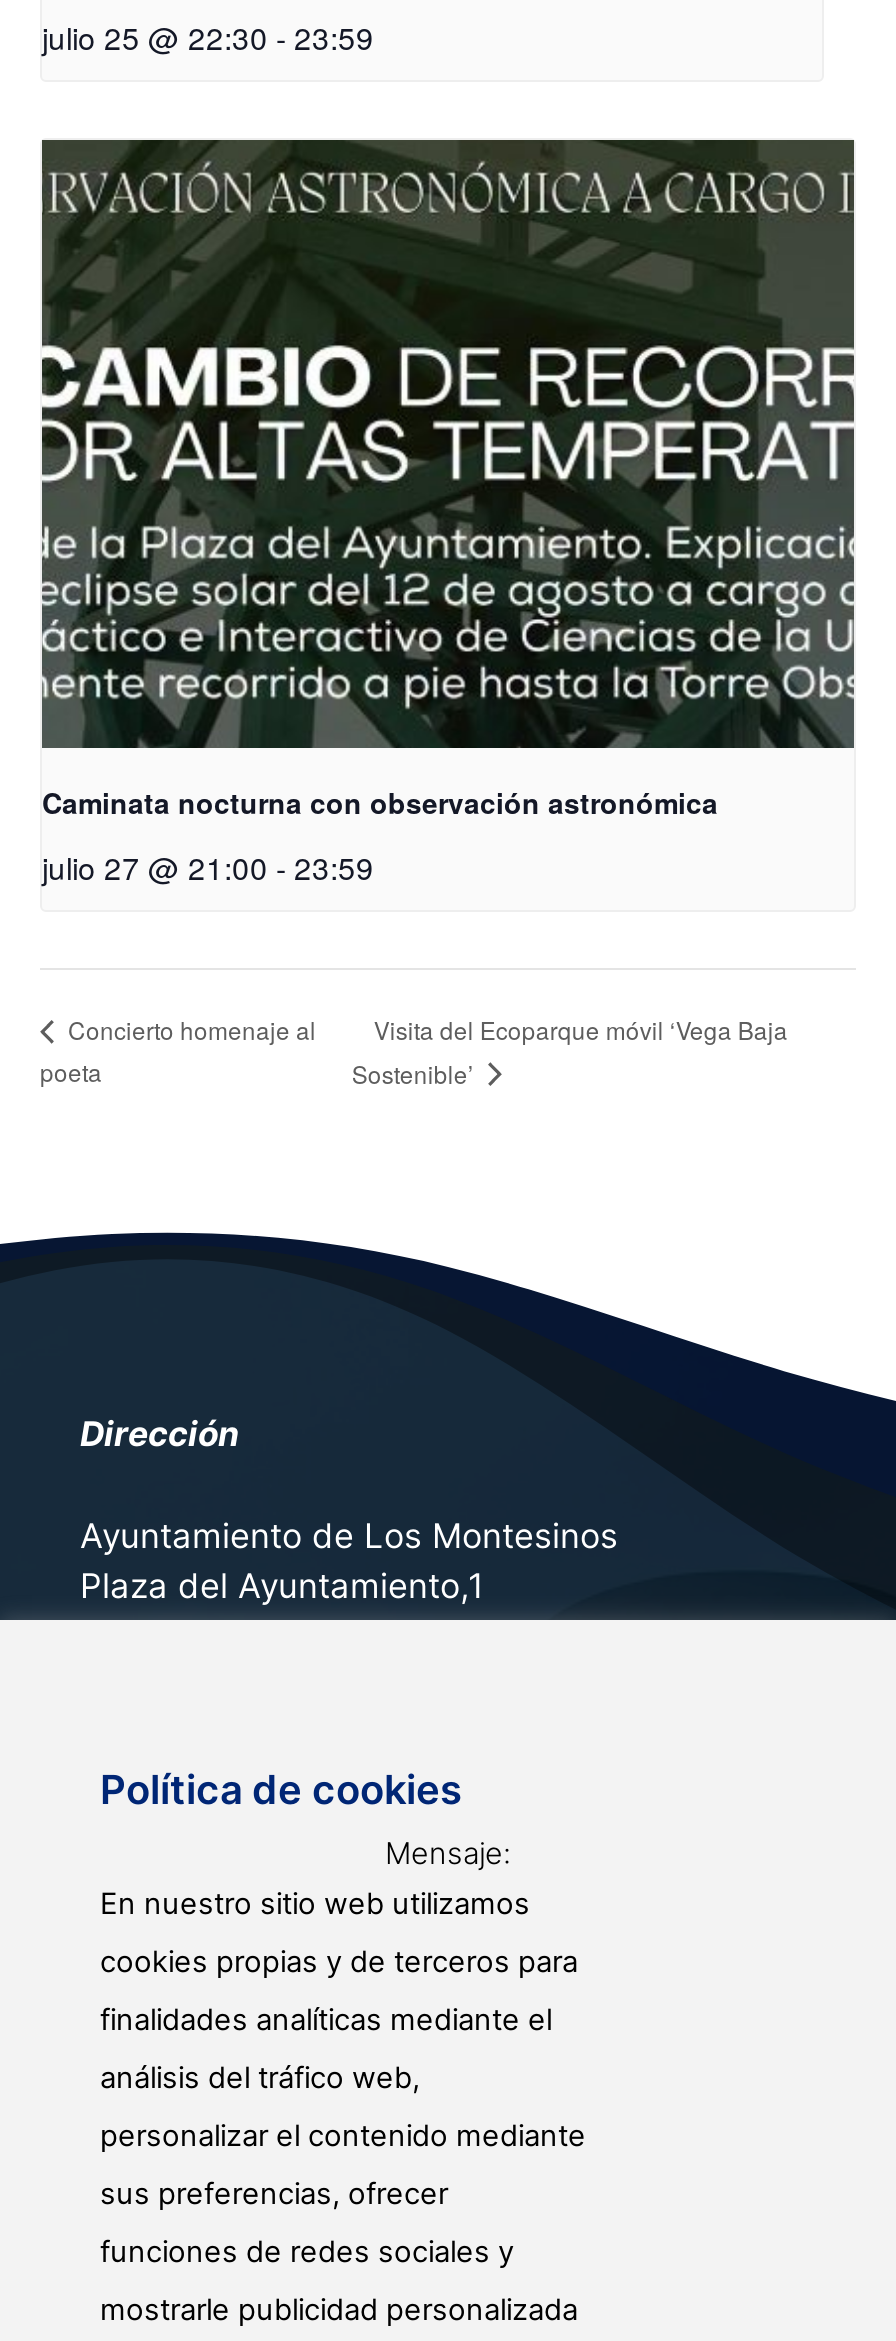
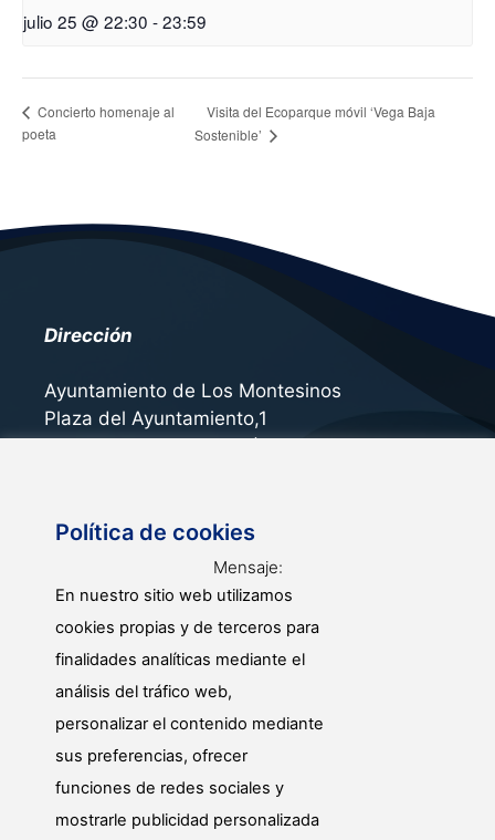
[40,138,856,889] [image] | Caminata nocturna con observación astronómica | julio 27 @ 21:00 - 23:59 -> none

